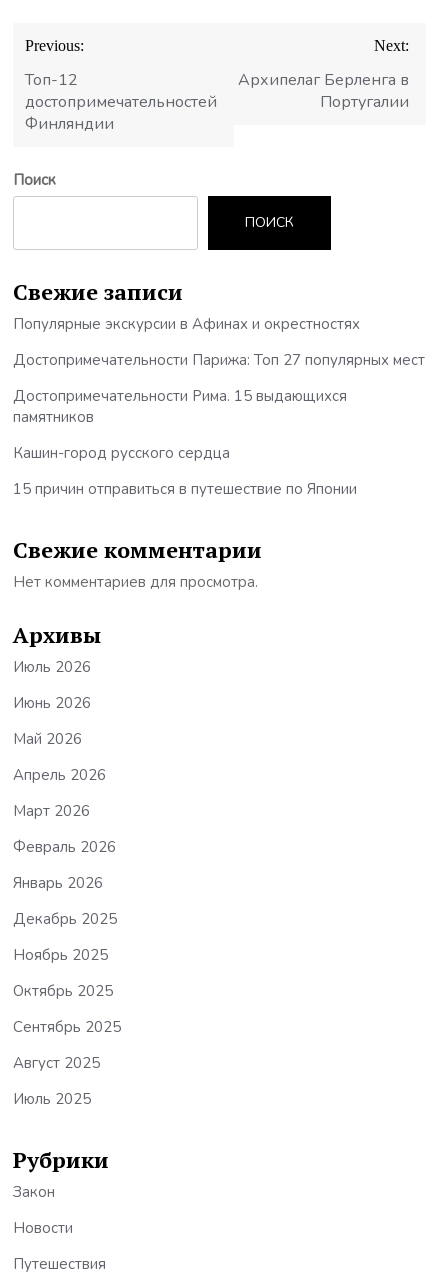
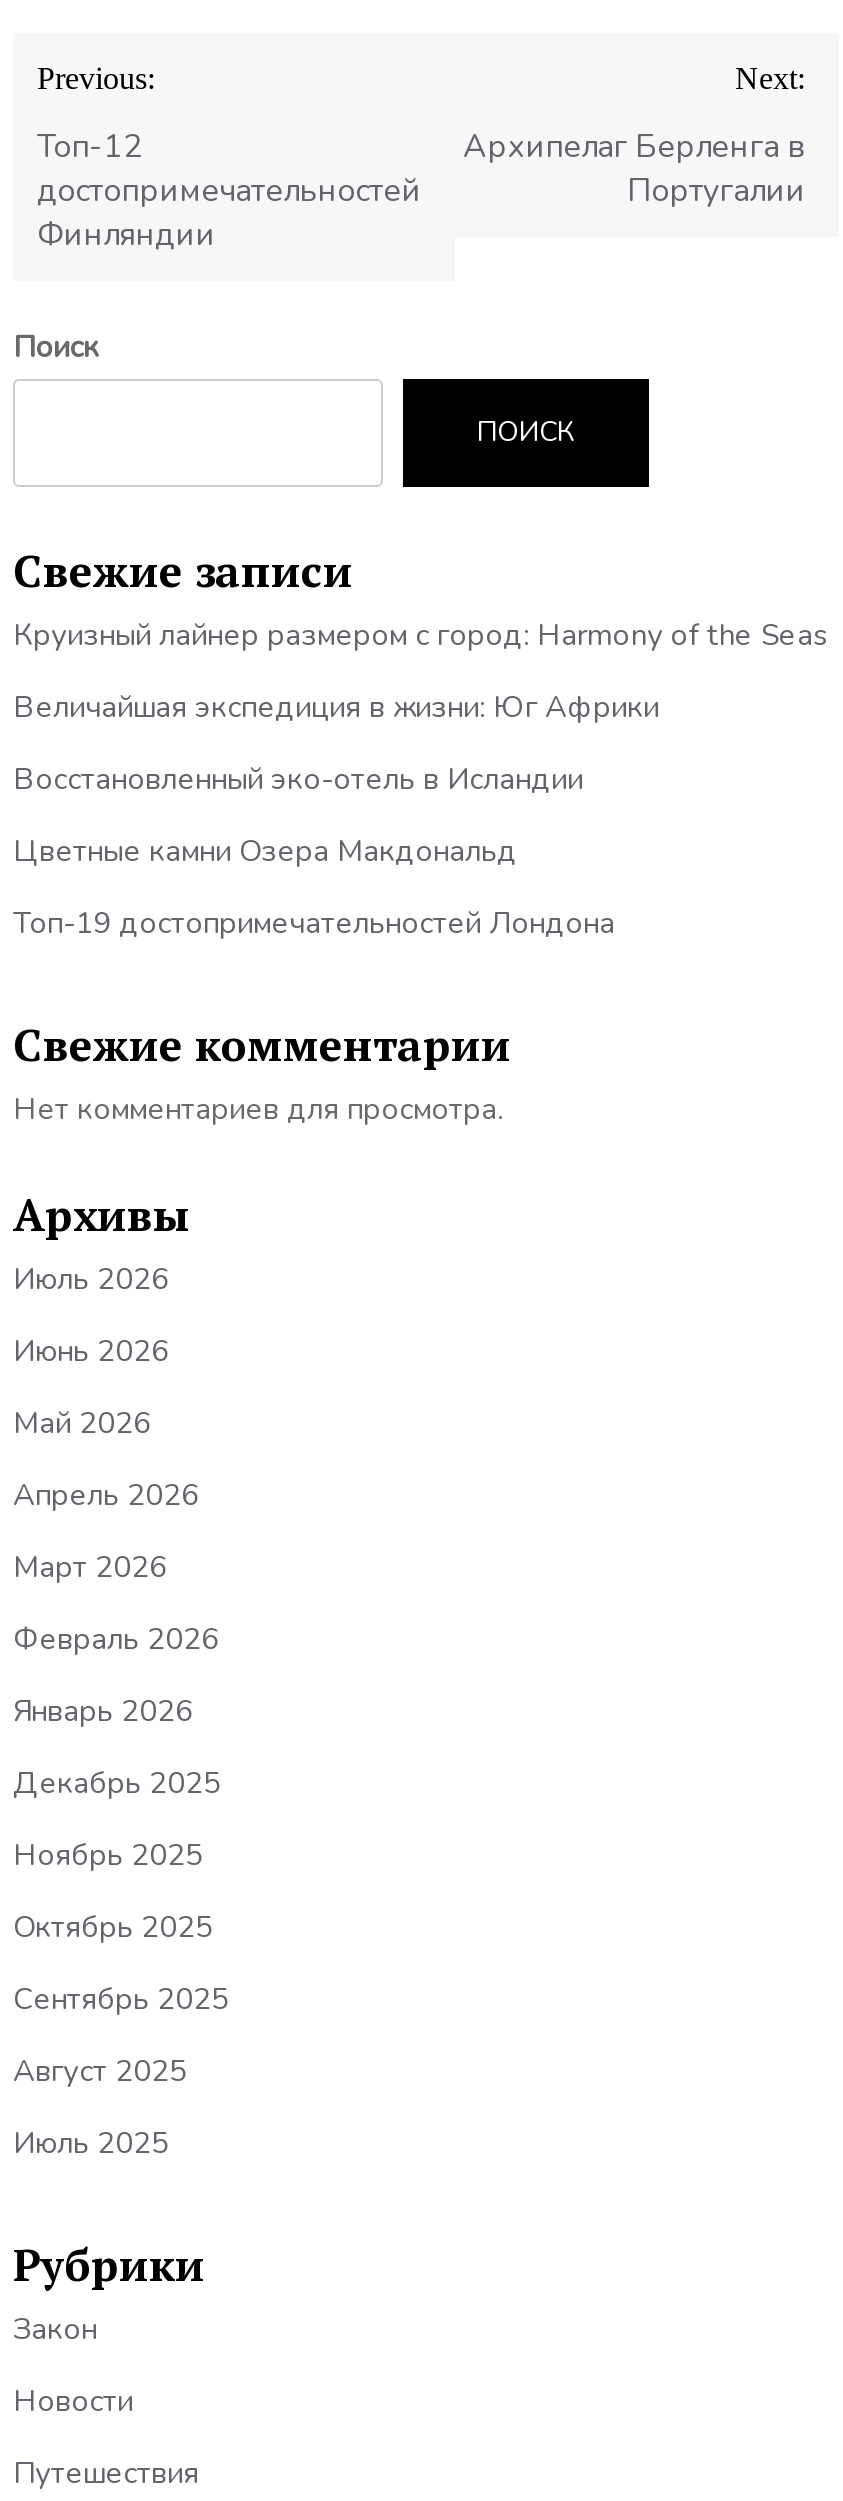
[13,313,360,333] Популярные экскурсии в Афинах и окрестностях -> [13,614,827,654] Круизный лайнер размером с город: Harmony of the Seas
[13,349,425,369] Достопримечательности Парижа: Топ 27 популярных мест -> [13,686,659,726] Величайшая экспедиция в жизни: Юг Африки
[13,385,347,426] Достопримечательности Рима. 15 выдающихся | памятников -> [13,758,583,798] Восстановленный эко-отель в Исландии
[13,442,230,462] Кашин-город русского сердца -> [13,830,517,870] Цветные камни Озера Макдональд
[13,478,357,498] 15 причин отправиться в путешествие по Японии -> [13,902,615,942] Топ-19 достопримечательностей Лондона

